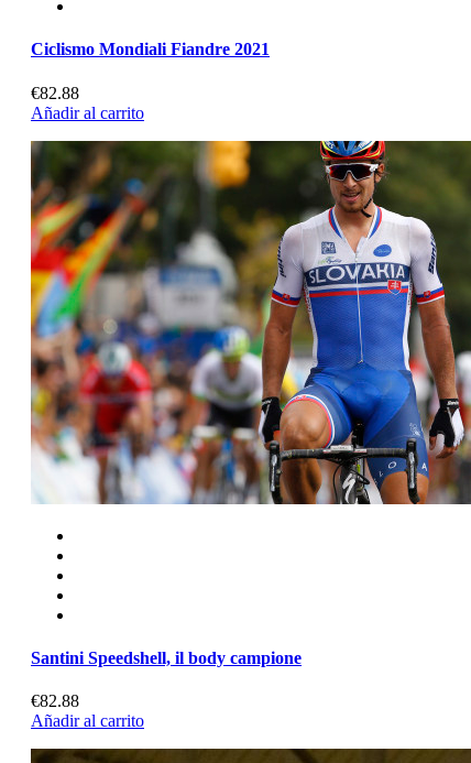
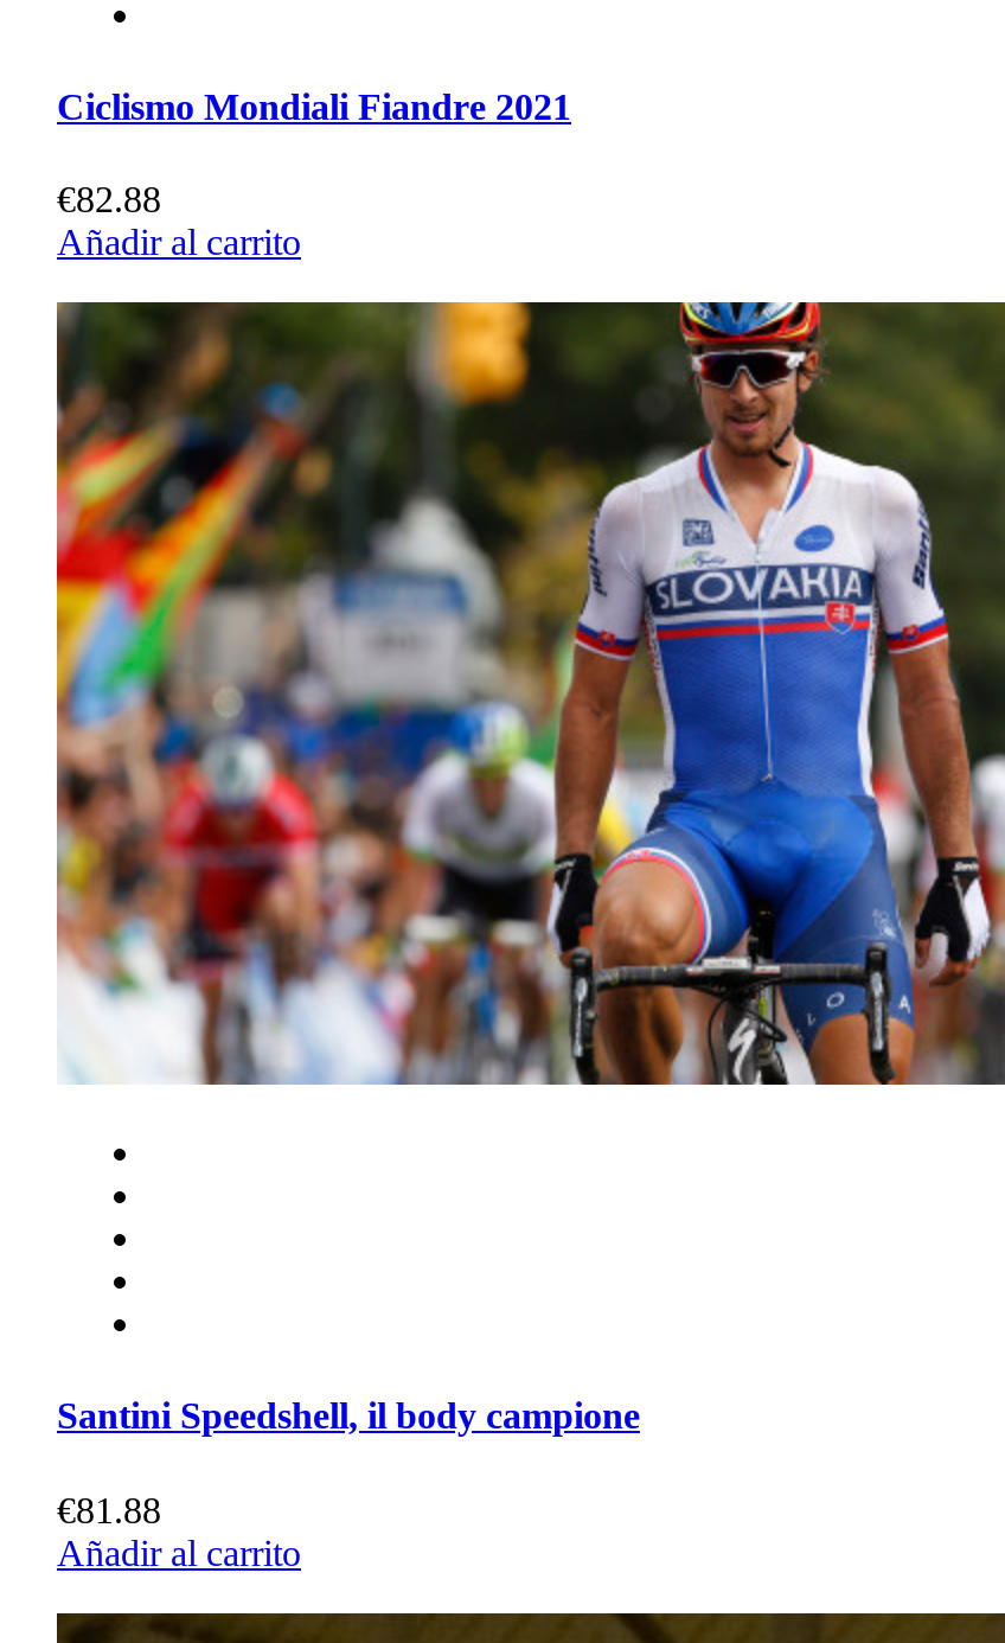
[31,692,79,710] €82.88 -> [57,1489,161,1529] €81.88

